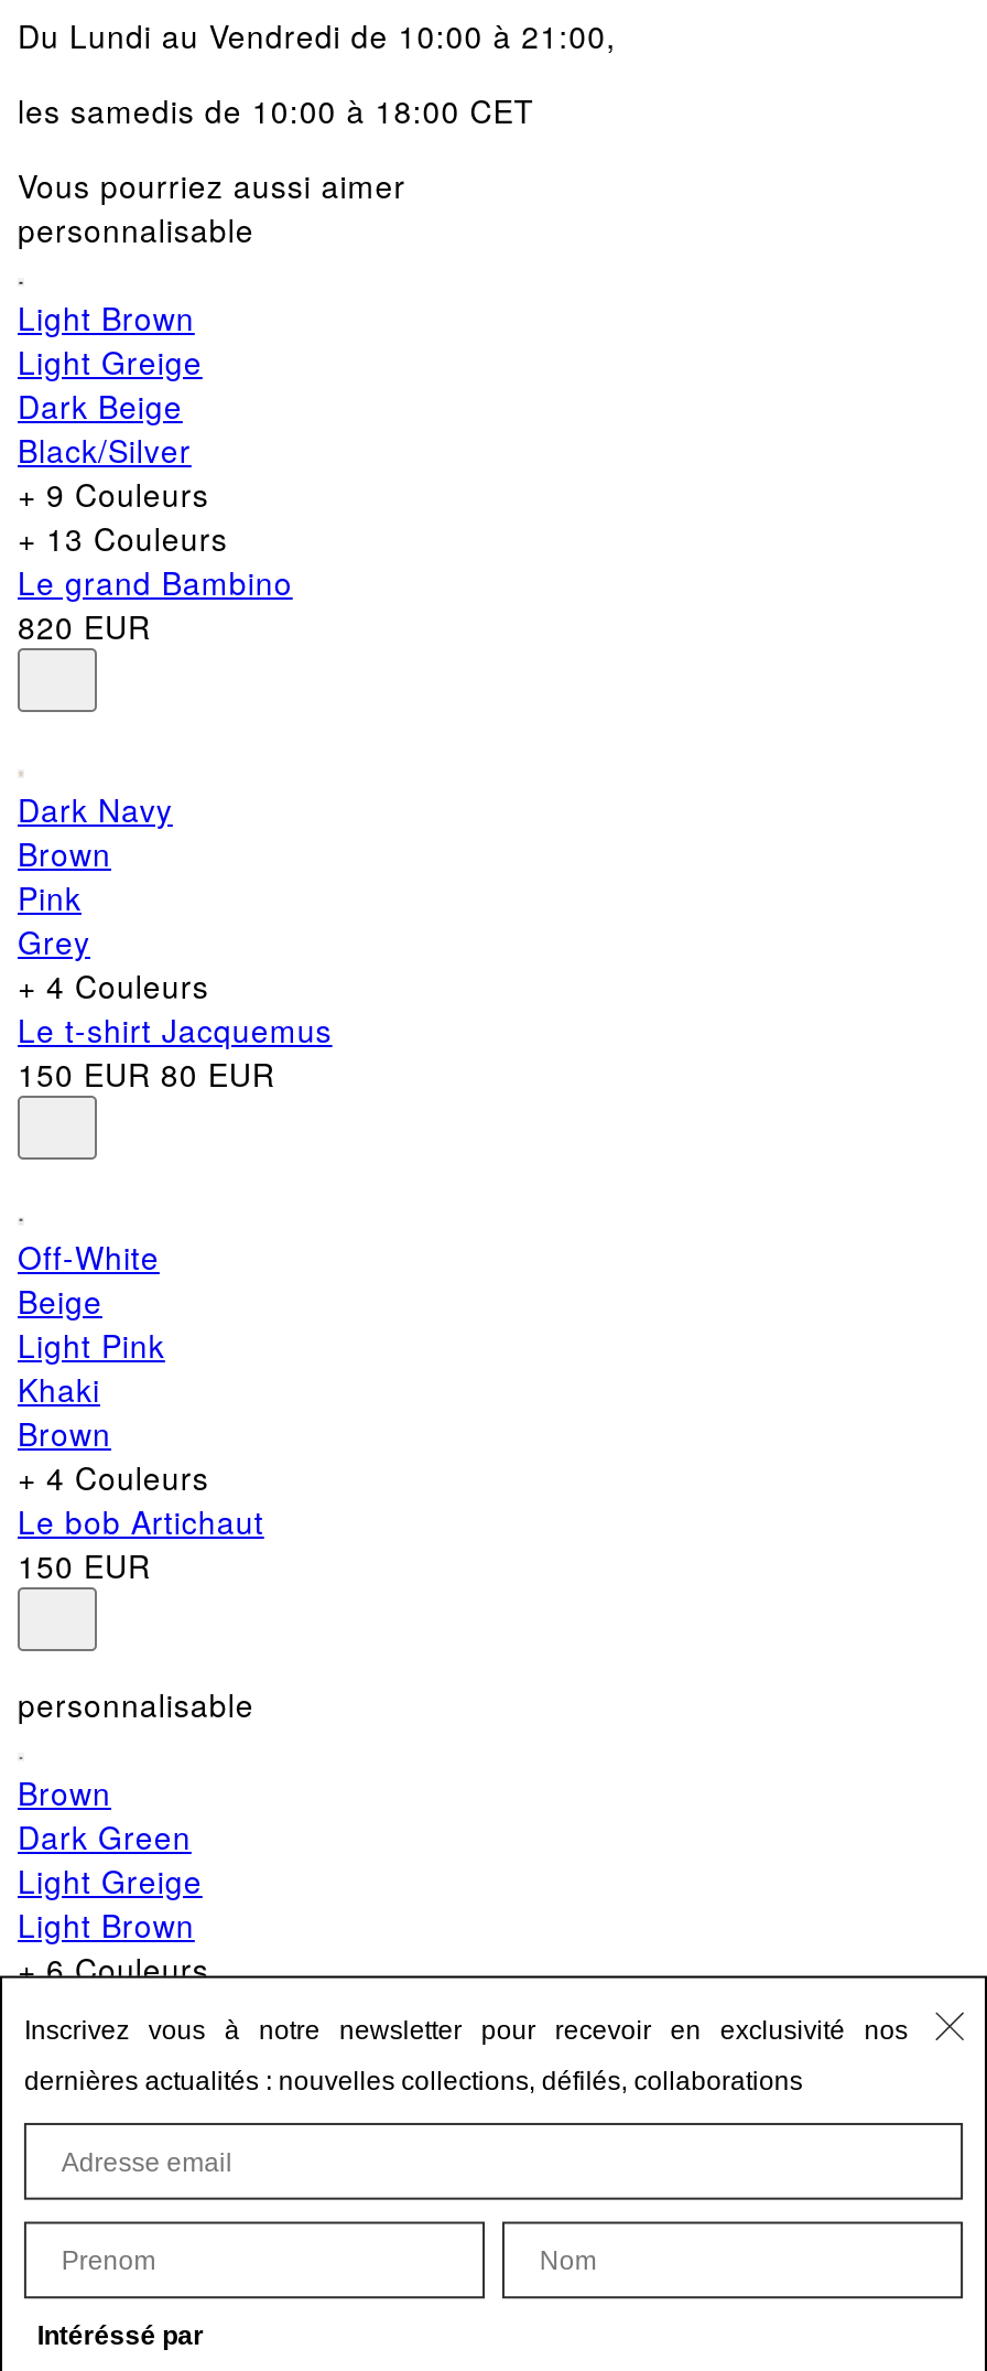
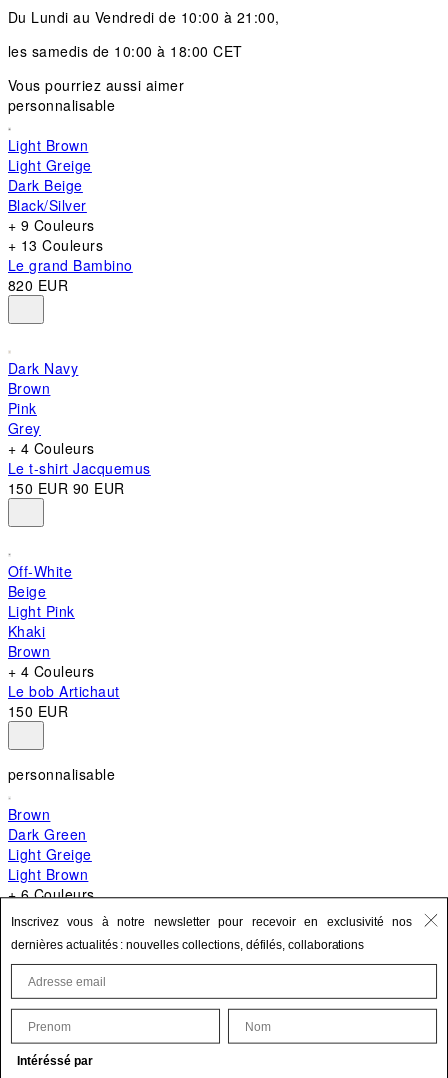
[18,1050,275,1095] 150 EUR 80 EUR -> [8,477,125,497] 150 EUR 90 EUR

